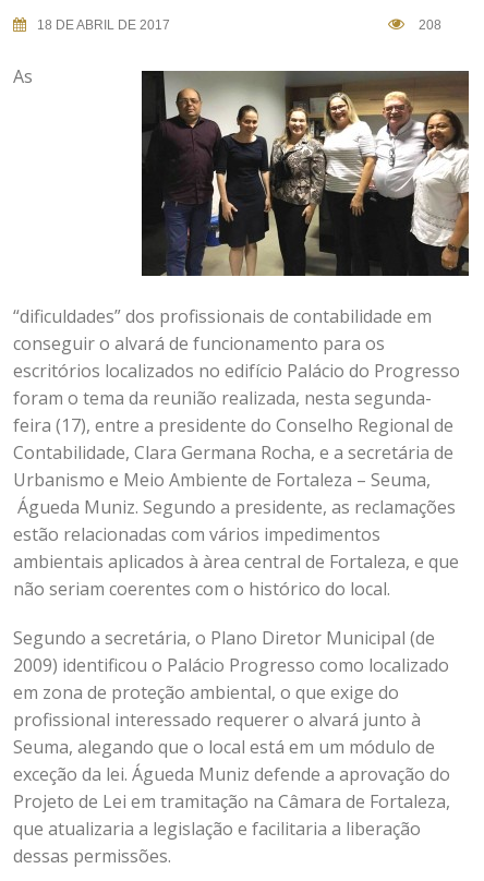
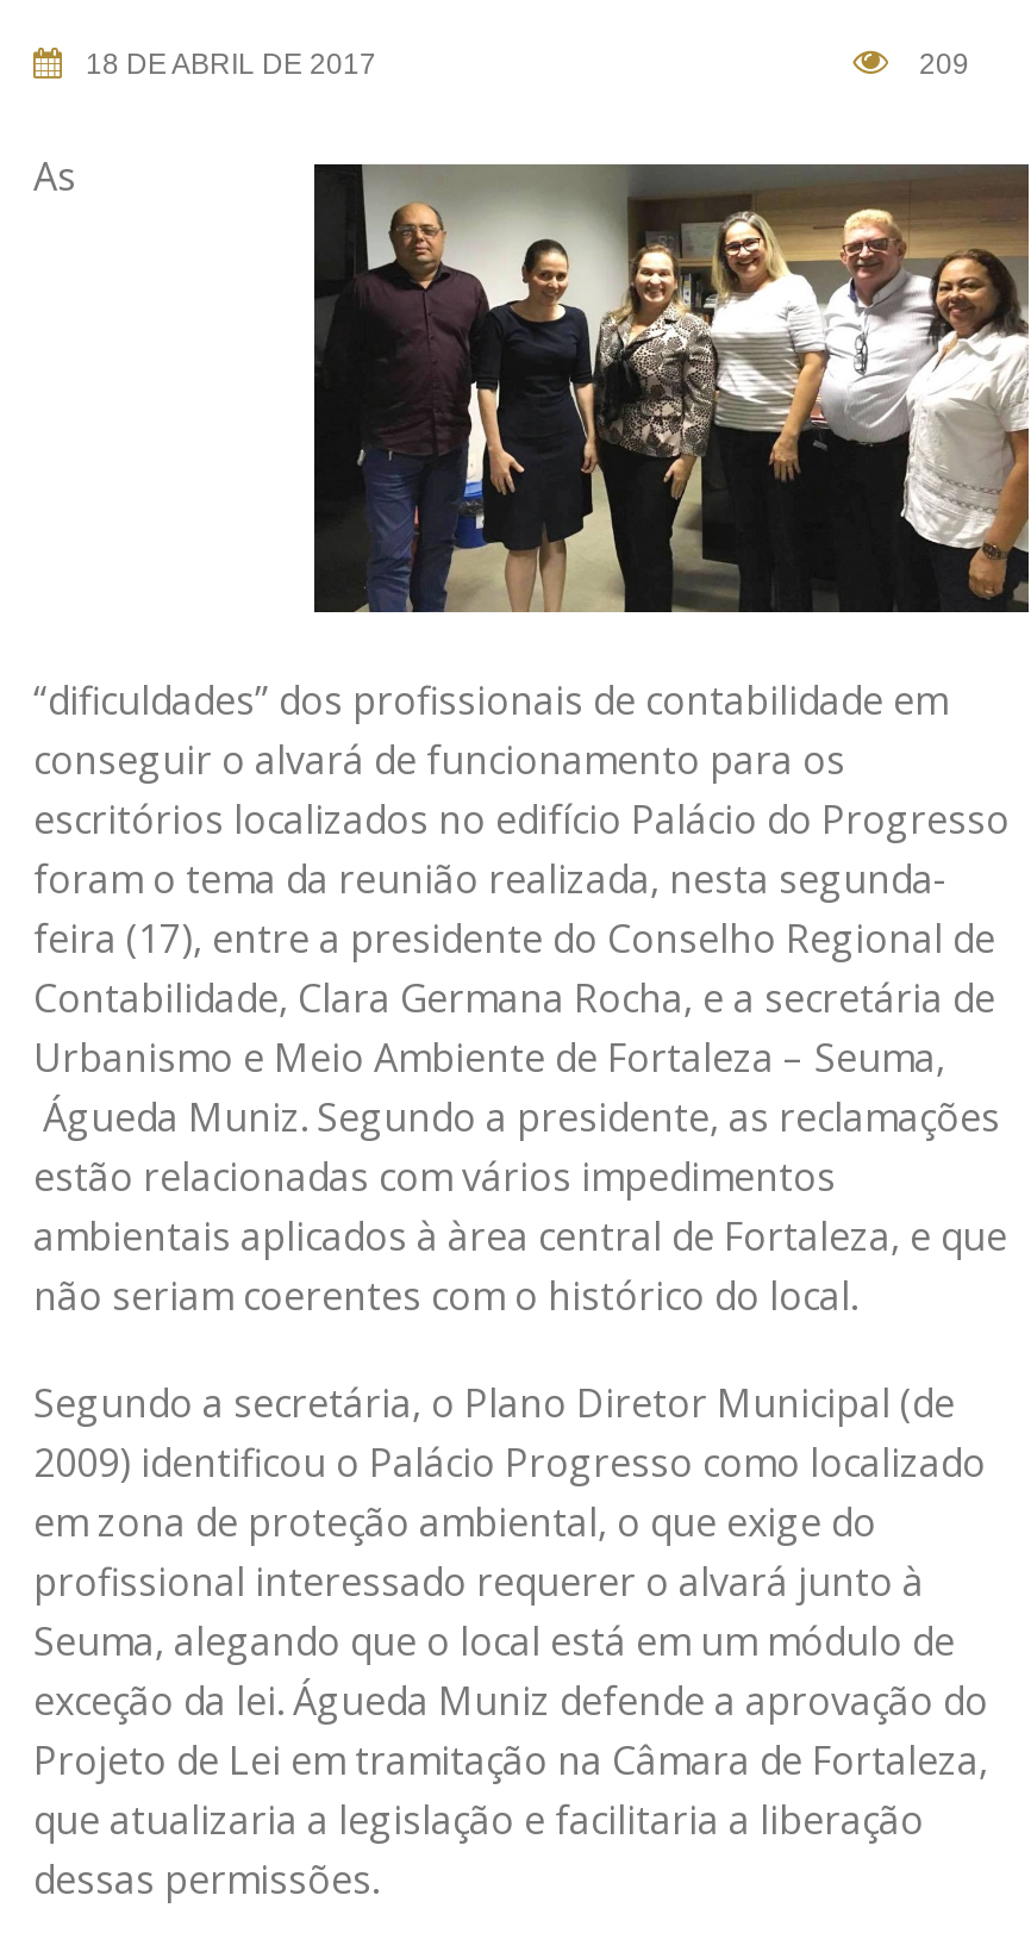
[415,17,441,33] 208 -> [912,48,969,81] 209

